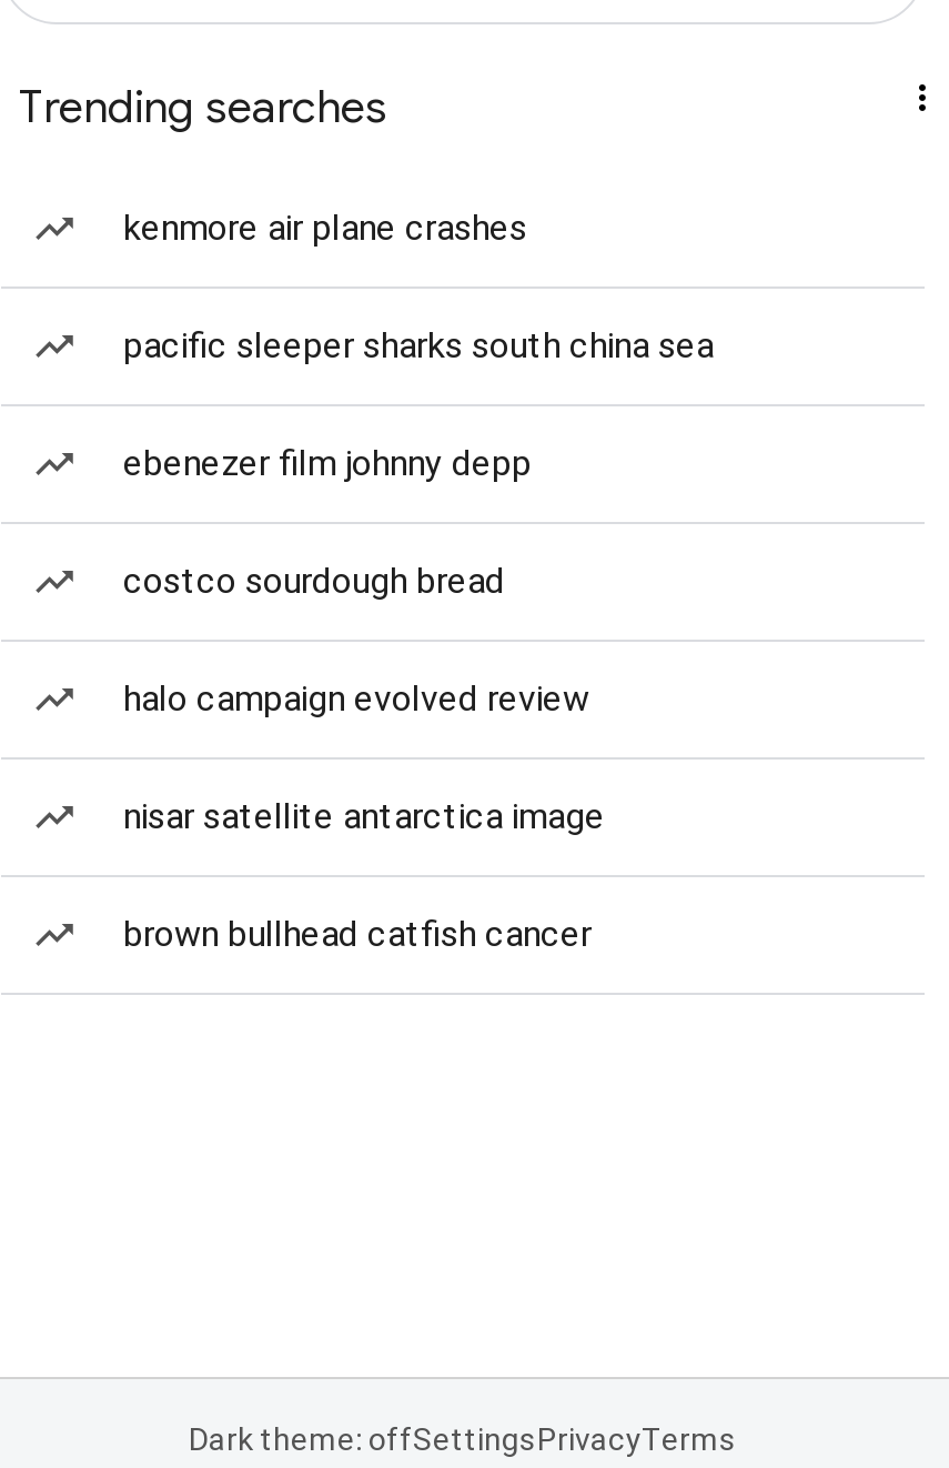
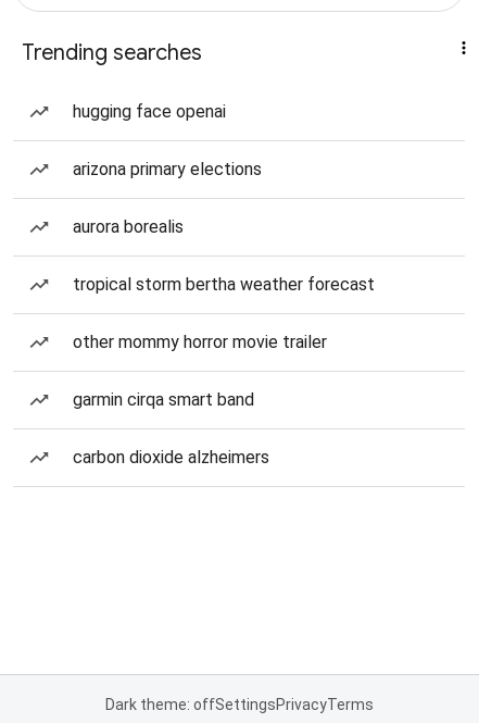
[123,207,527,249] kenmore air plane crashes -> [73,101,226,122] hugging face openai
[123,324,714,366] pacific sleeper sharks south china sea -> [73,159,262,179] arizona primary elections
[123,442,532,484] ebenezer film johnny depp -> [73,216,184,237] aurora borealis
[123,560,505,602] costco sourdough bread -> [73,274,375,295] tropical storm bertha weather forecast
[123,677,589,720] halo campaign evolved review -> [73,332,327,352] other mommy horror movie trailer
[123,795,605,837] nisar satellite antarctica image -> [73,389,254,410] garmin cirqa smart band
[123,913,592,955] brown bullhead catfish cancer -> [73,447,269,468] carbon dioxide alzheimers

